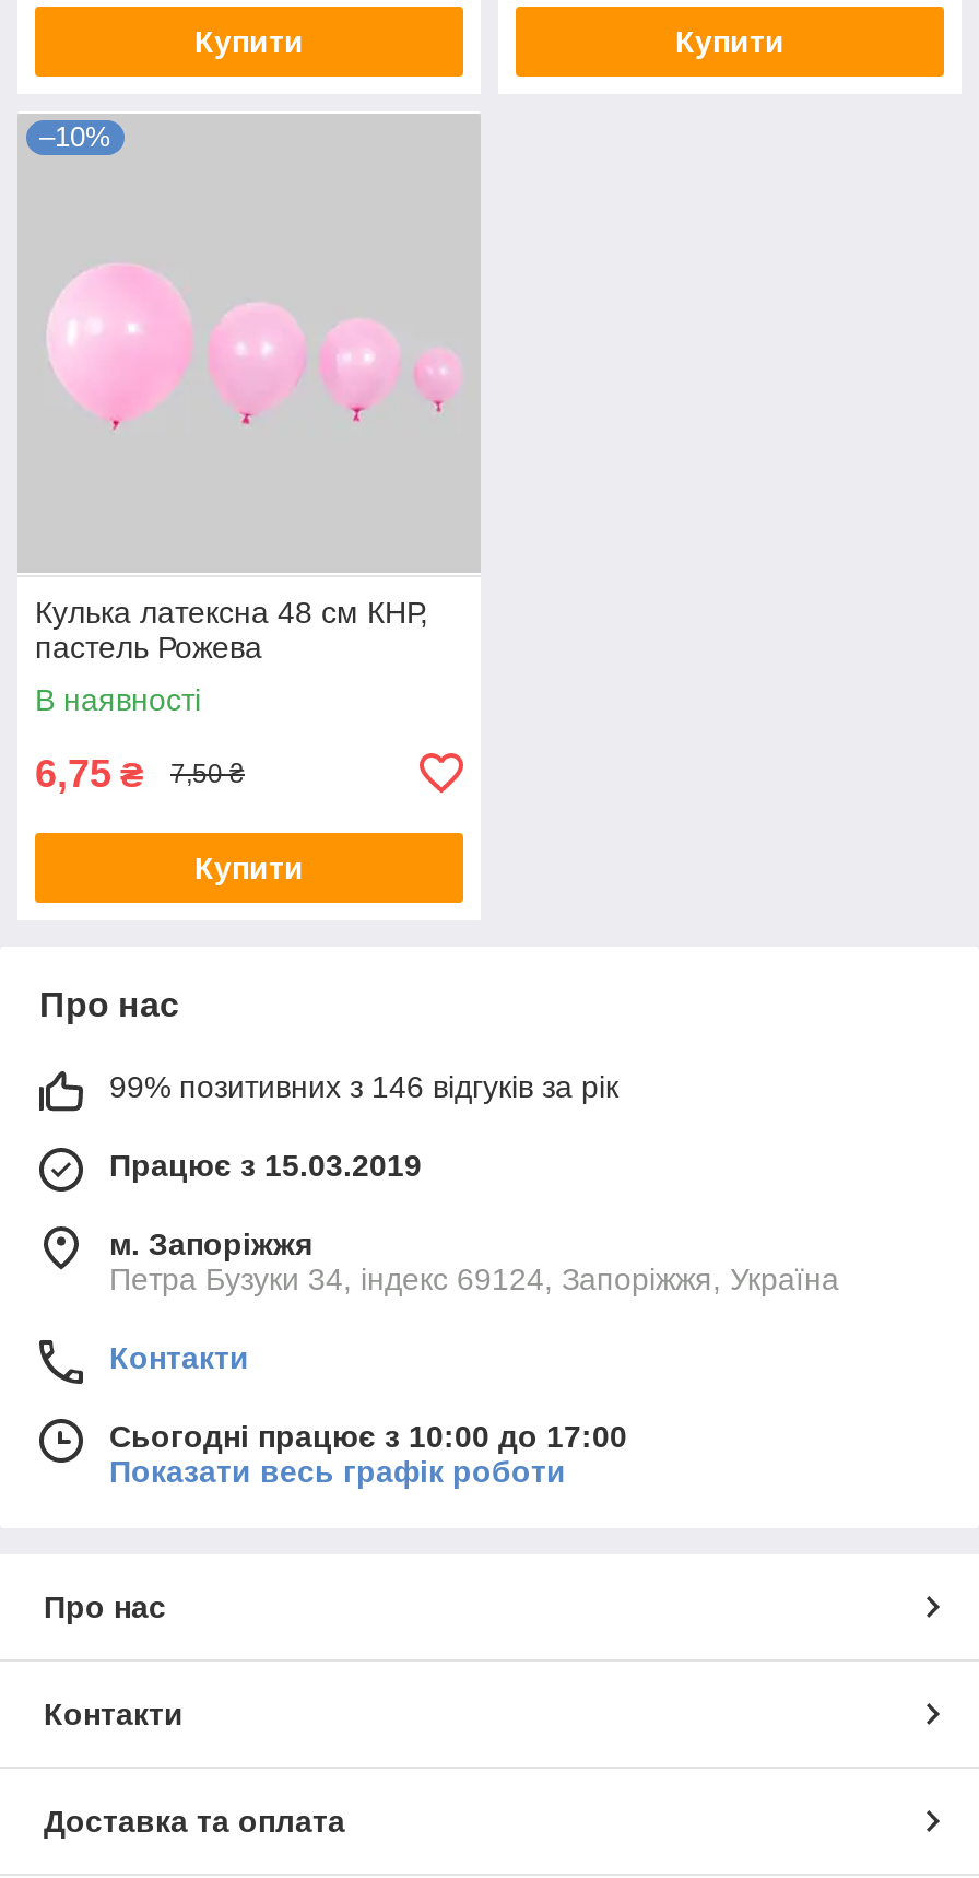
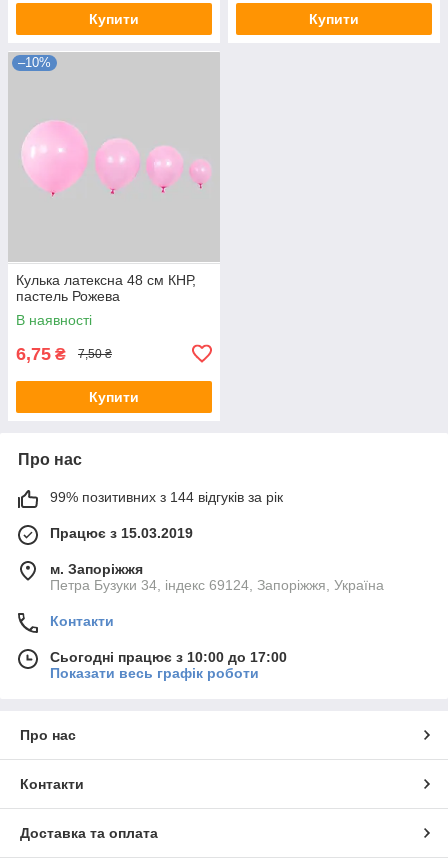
[109,1069,618,1104] 99% позитивних з 146 відгуків за рік -> [50,489,283,505] 99% позитивних з 144 відгуків за рік

